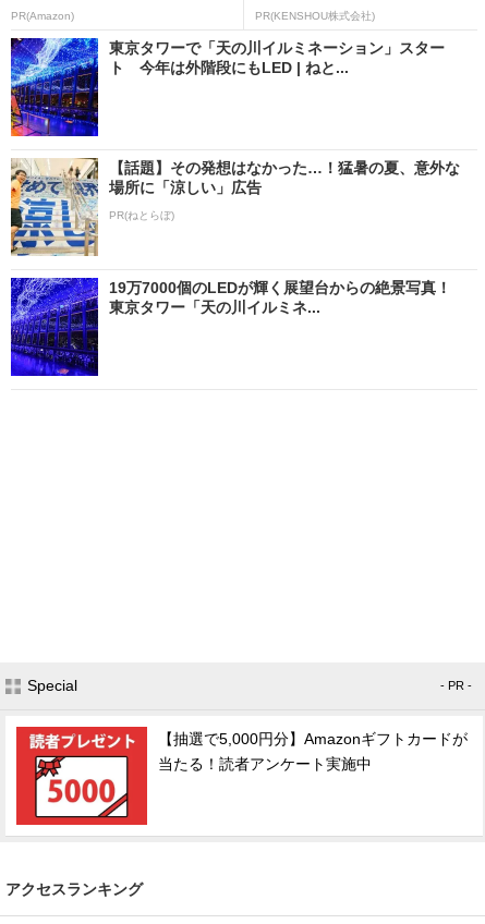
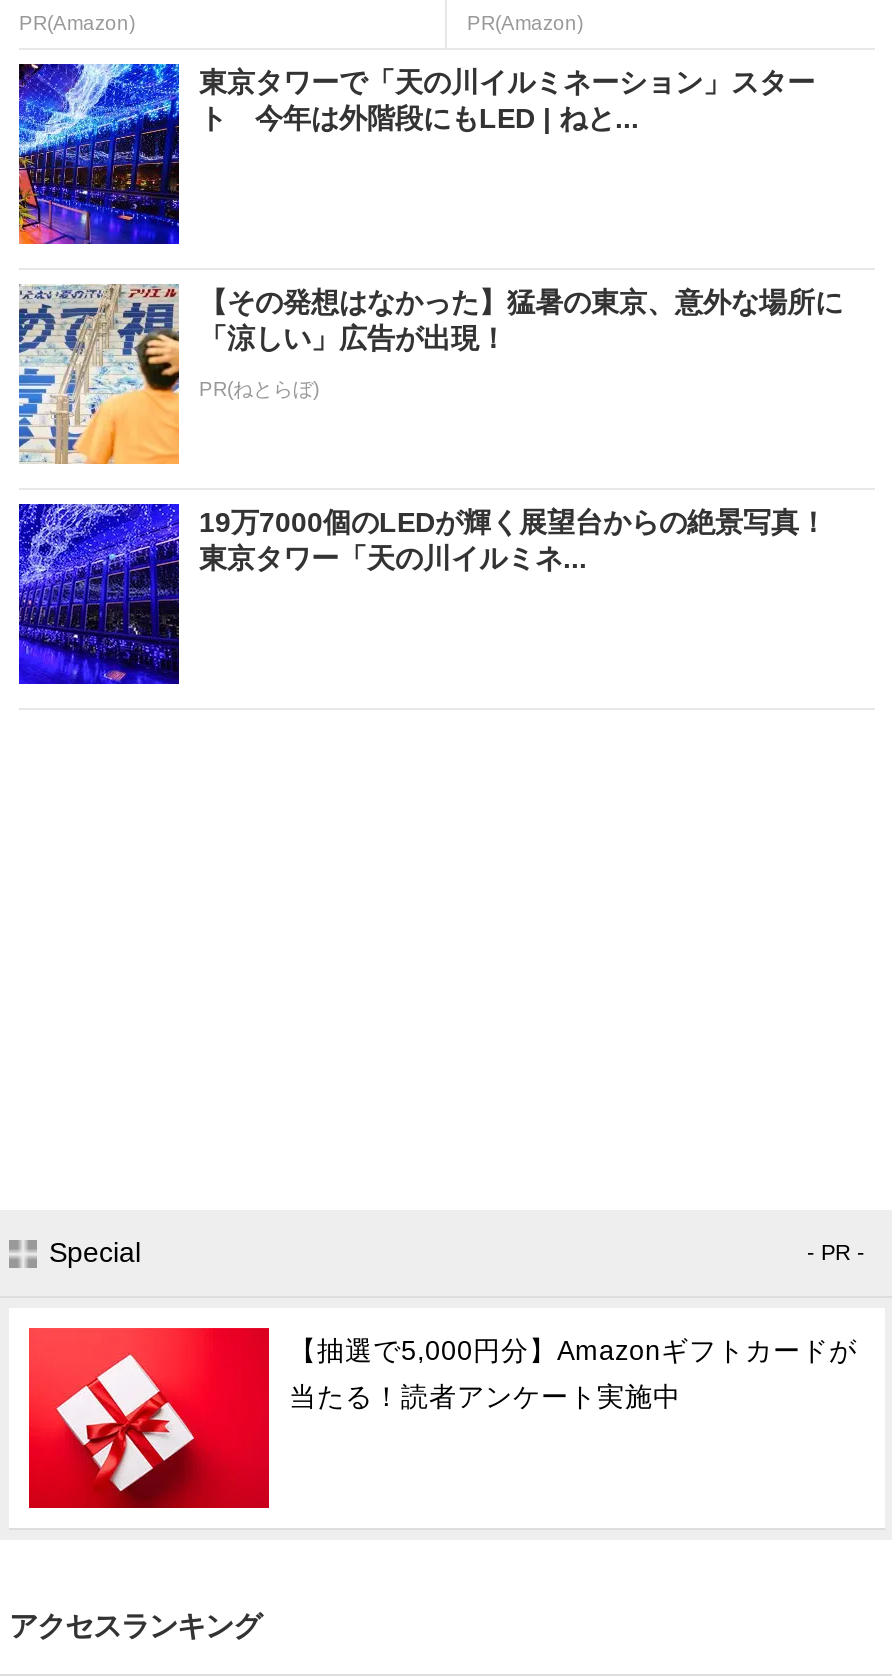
[255,10,375,22] PR(KENSHOU株式会社) -> [467,12,583,34] PR(Amazon)
[10,158,460,257] [image] | 【話題】その発想はなかった…！猛暑の夏、意外な | 場所に「涼しい」広告 -> [17,284,843,466] [image] | 【その発想はなかった】猛暑の東京、意外な場所に | 「涼しい」広告が出現！
[16,727,147,826] [image] -> [29,1328,269,1510] [image]

